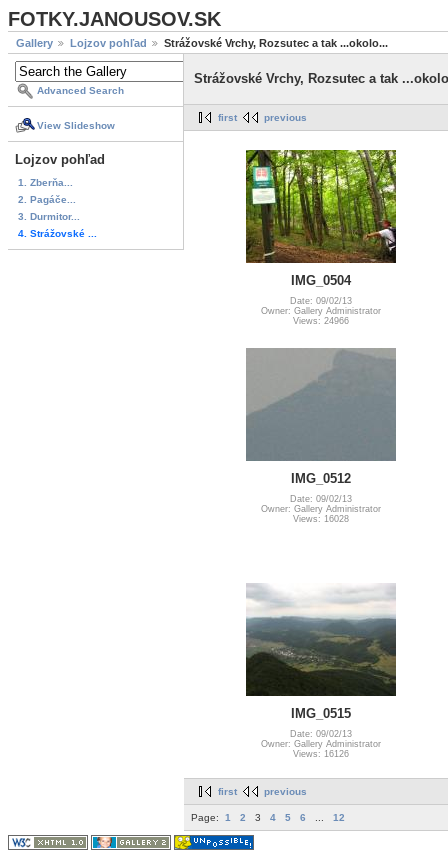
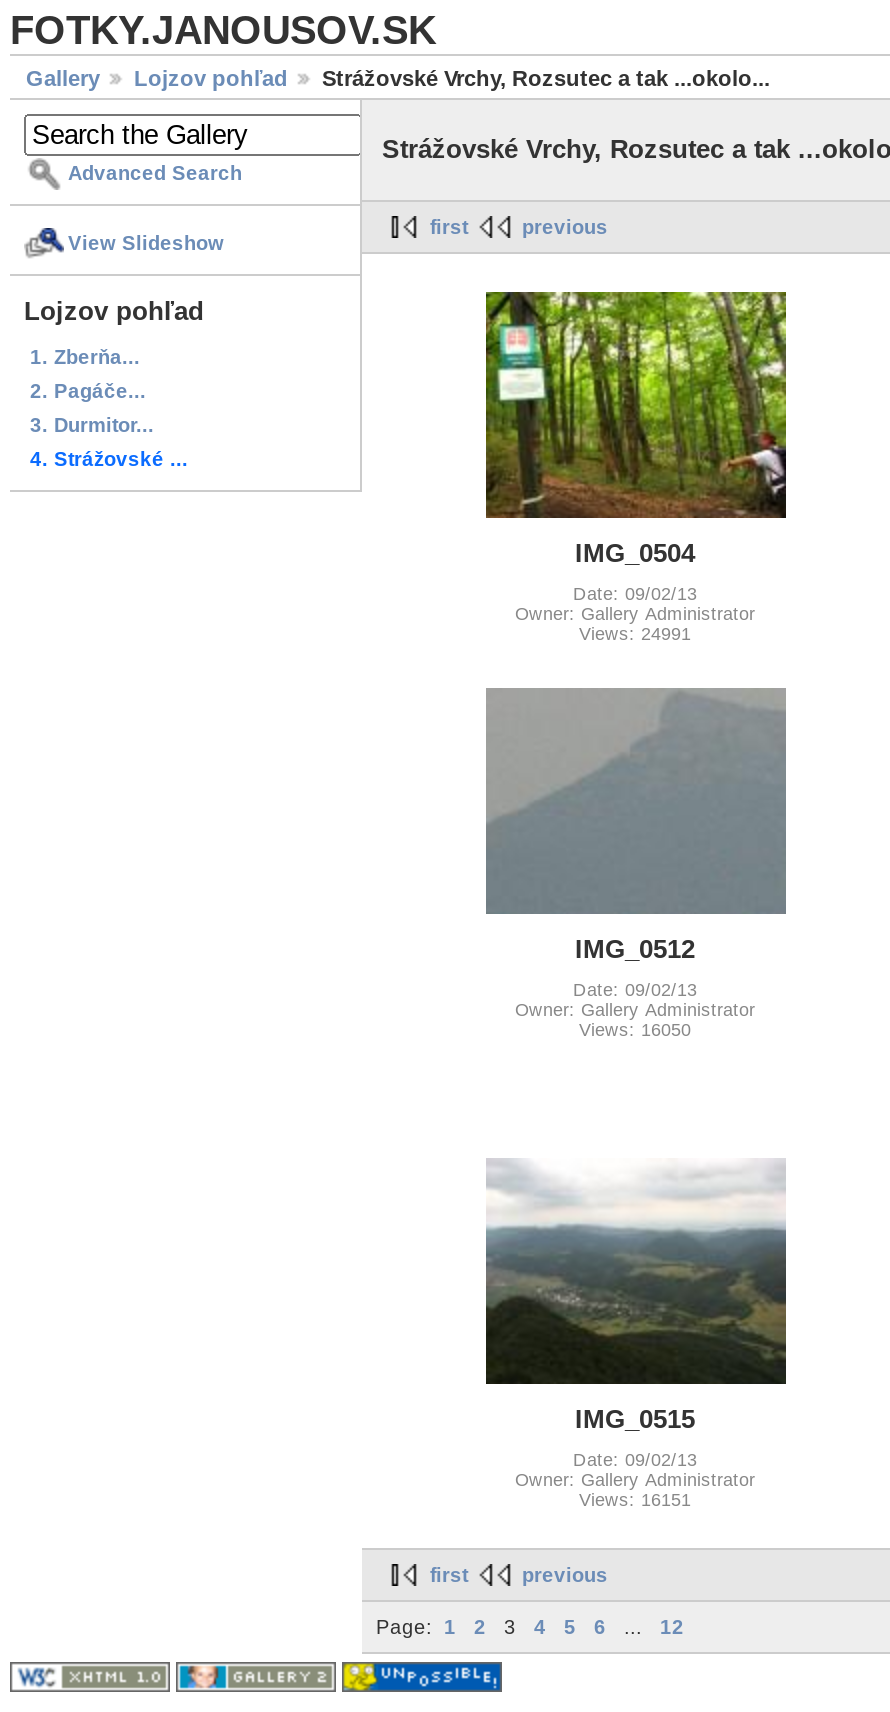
[292,316,348,326] Views: 24966 -> [579,623,691,643] Views: 24991
[292,514,348,524] Views: 16028 -> [579,1019,691,1039] Views: 16050
[292,749,348,759] Views: 16126 -> [579,1489,691,1509] Views: 16151

